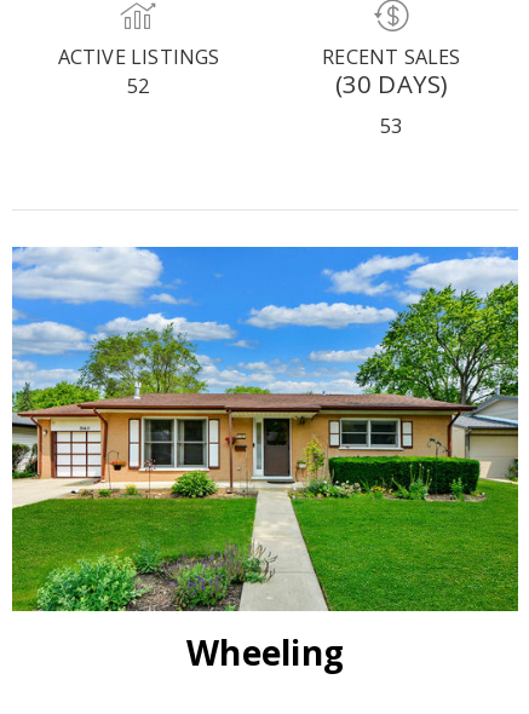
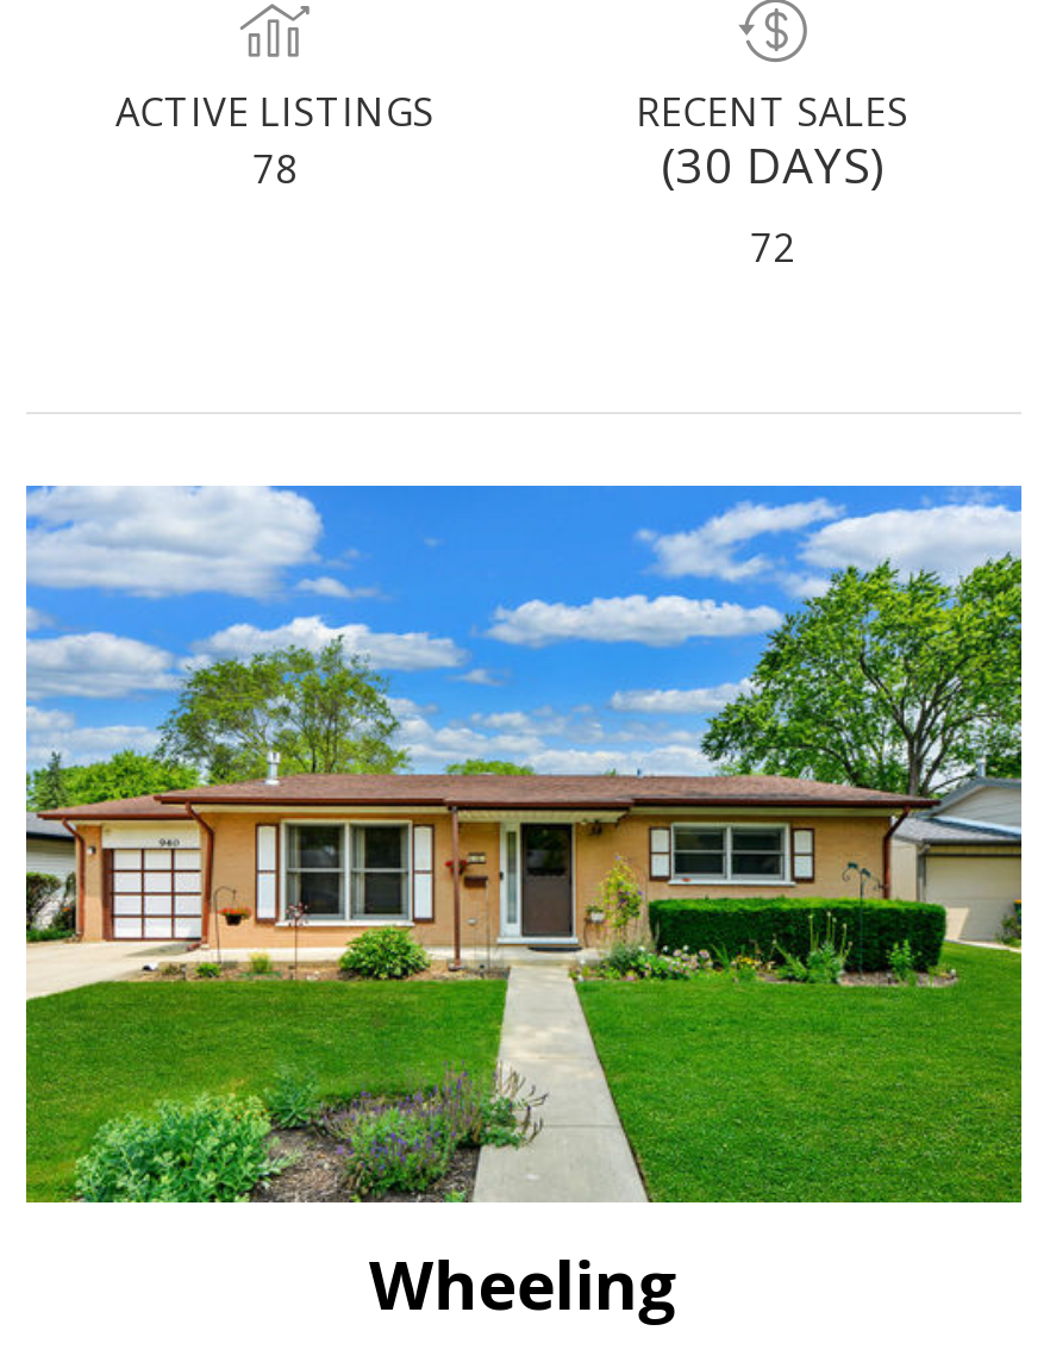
[127,73,150,99] 52 -> [253,143,297,195] 78
[380,113,403,139] 53 -> [751,221,795,274] 72

